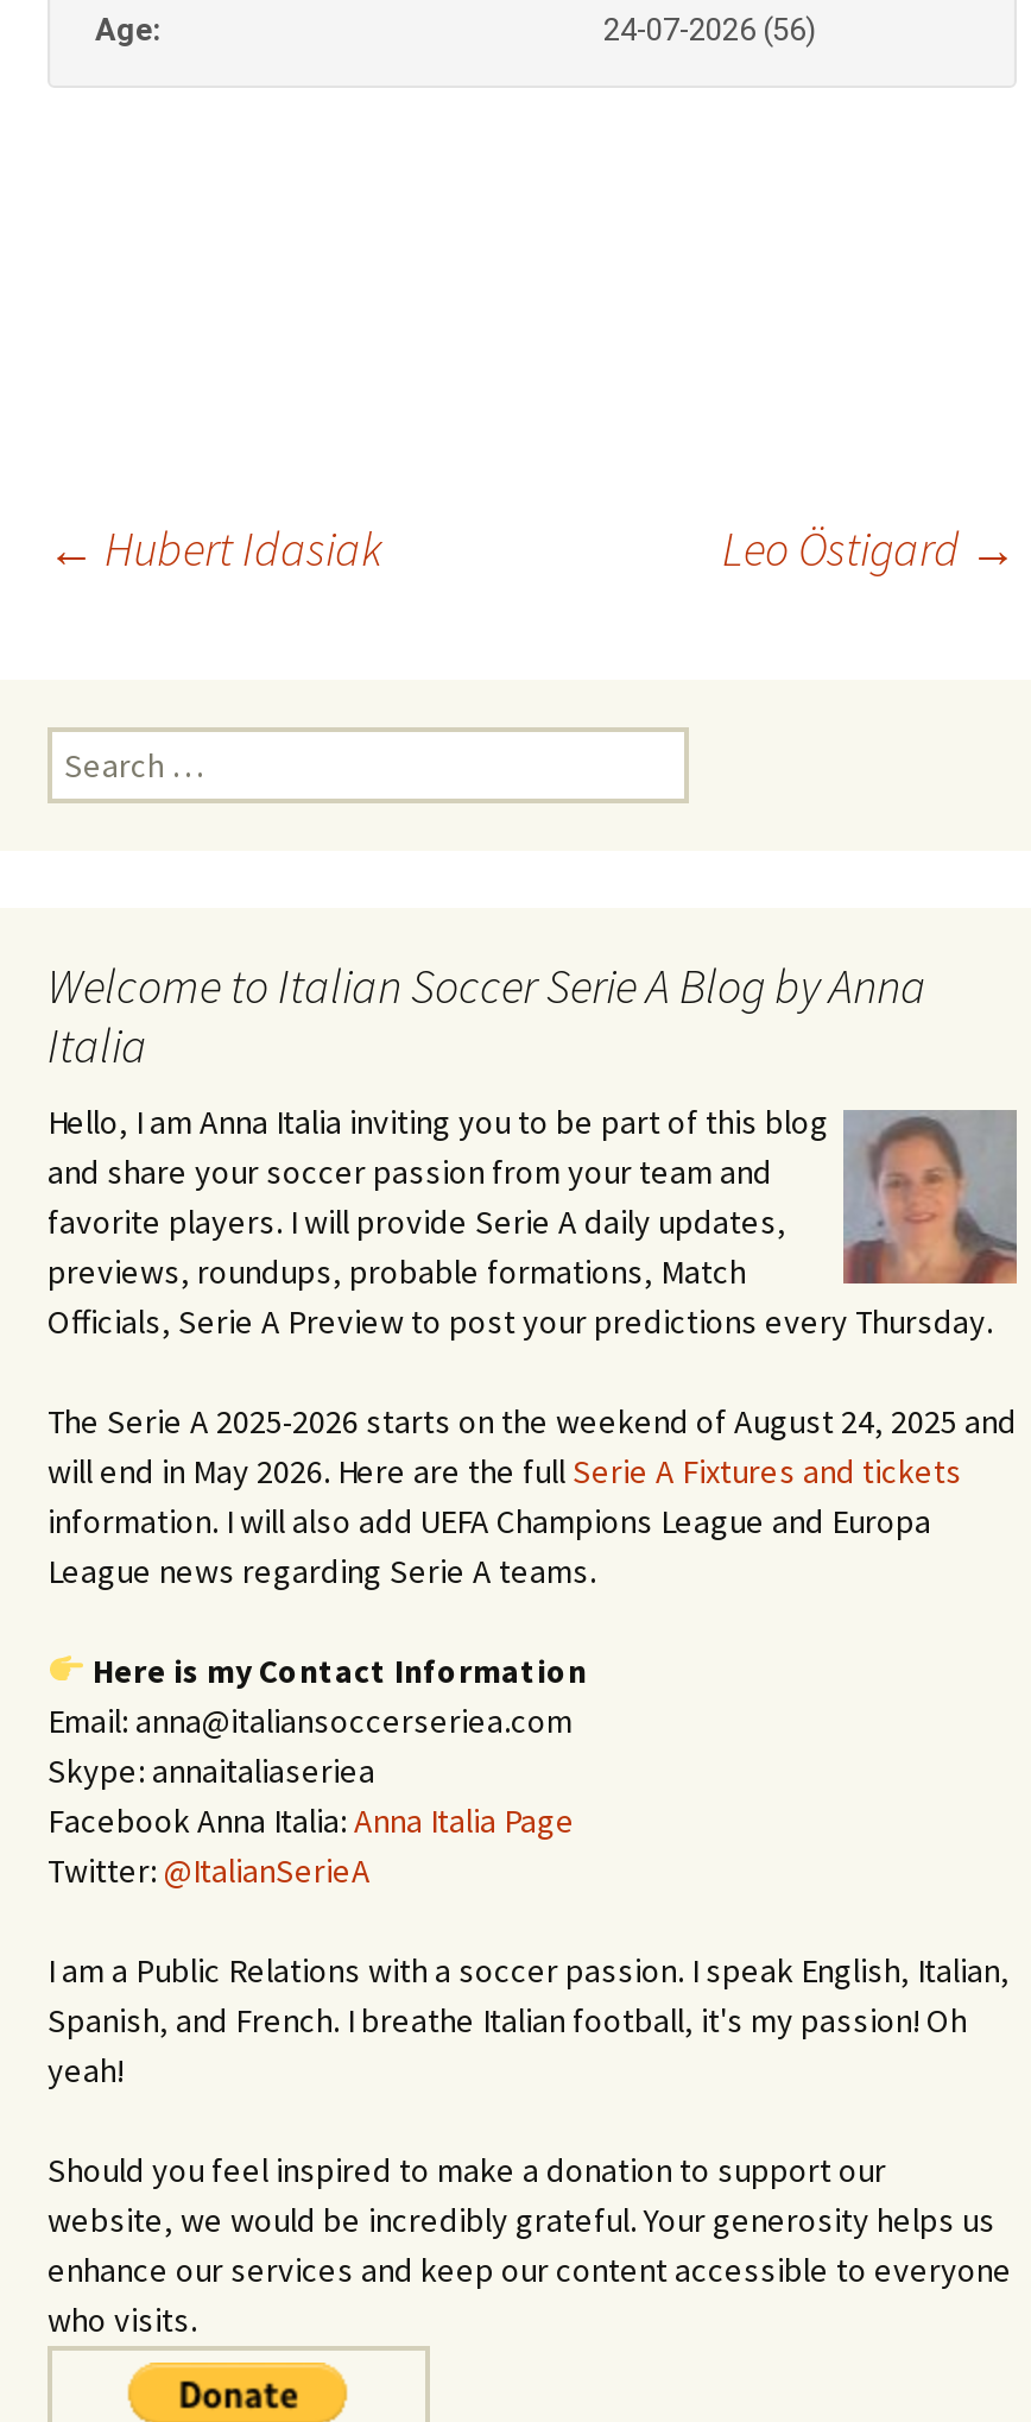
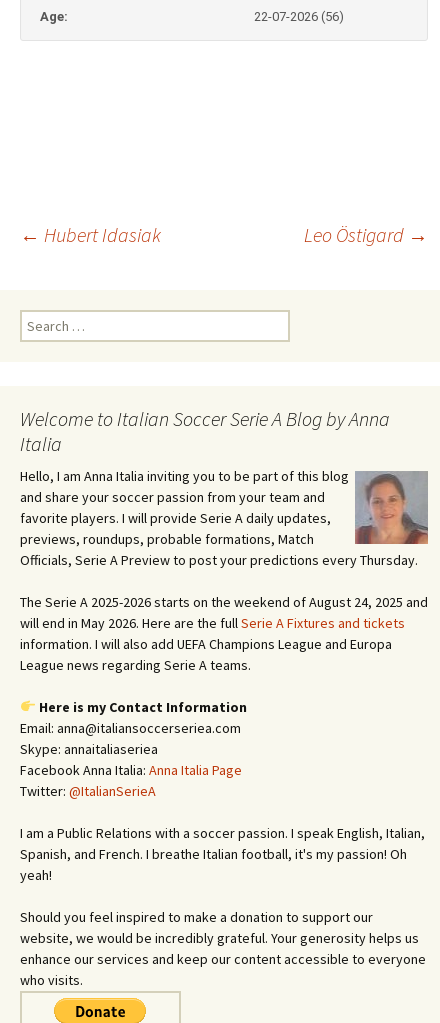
[603,12,817,48] 24-07-2026 (56) -> [254,9,344,24] 22-07-2026 (56)

